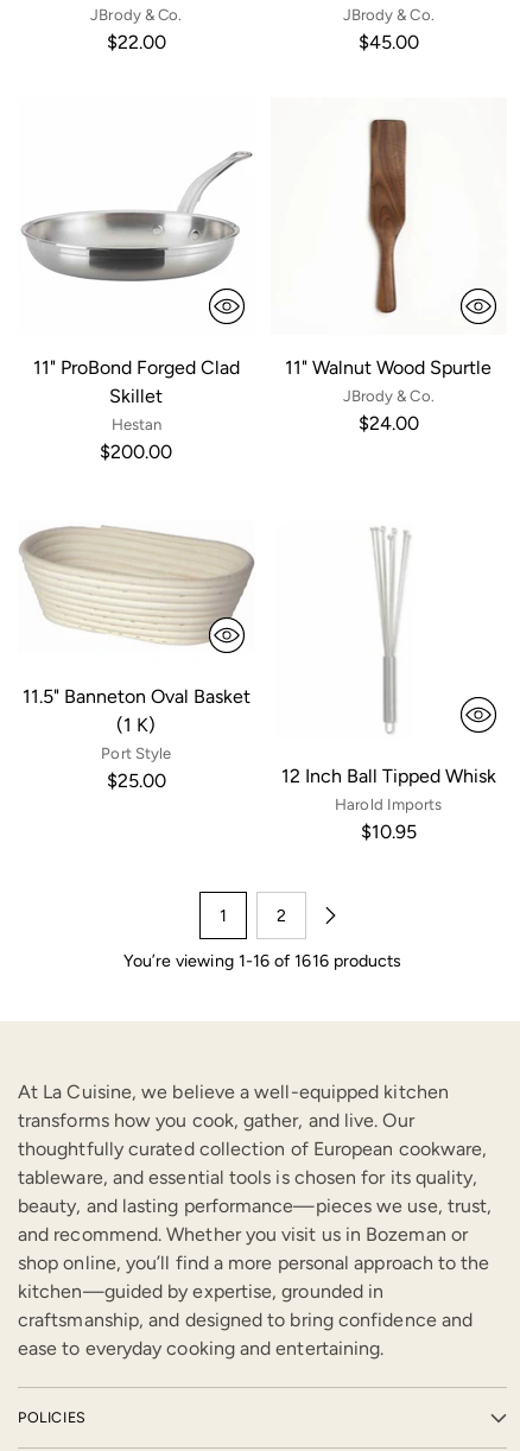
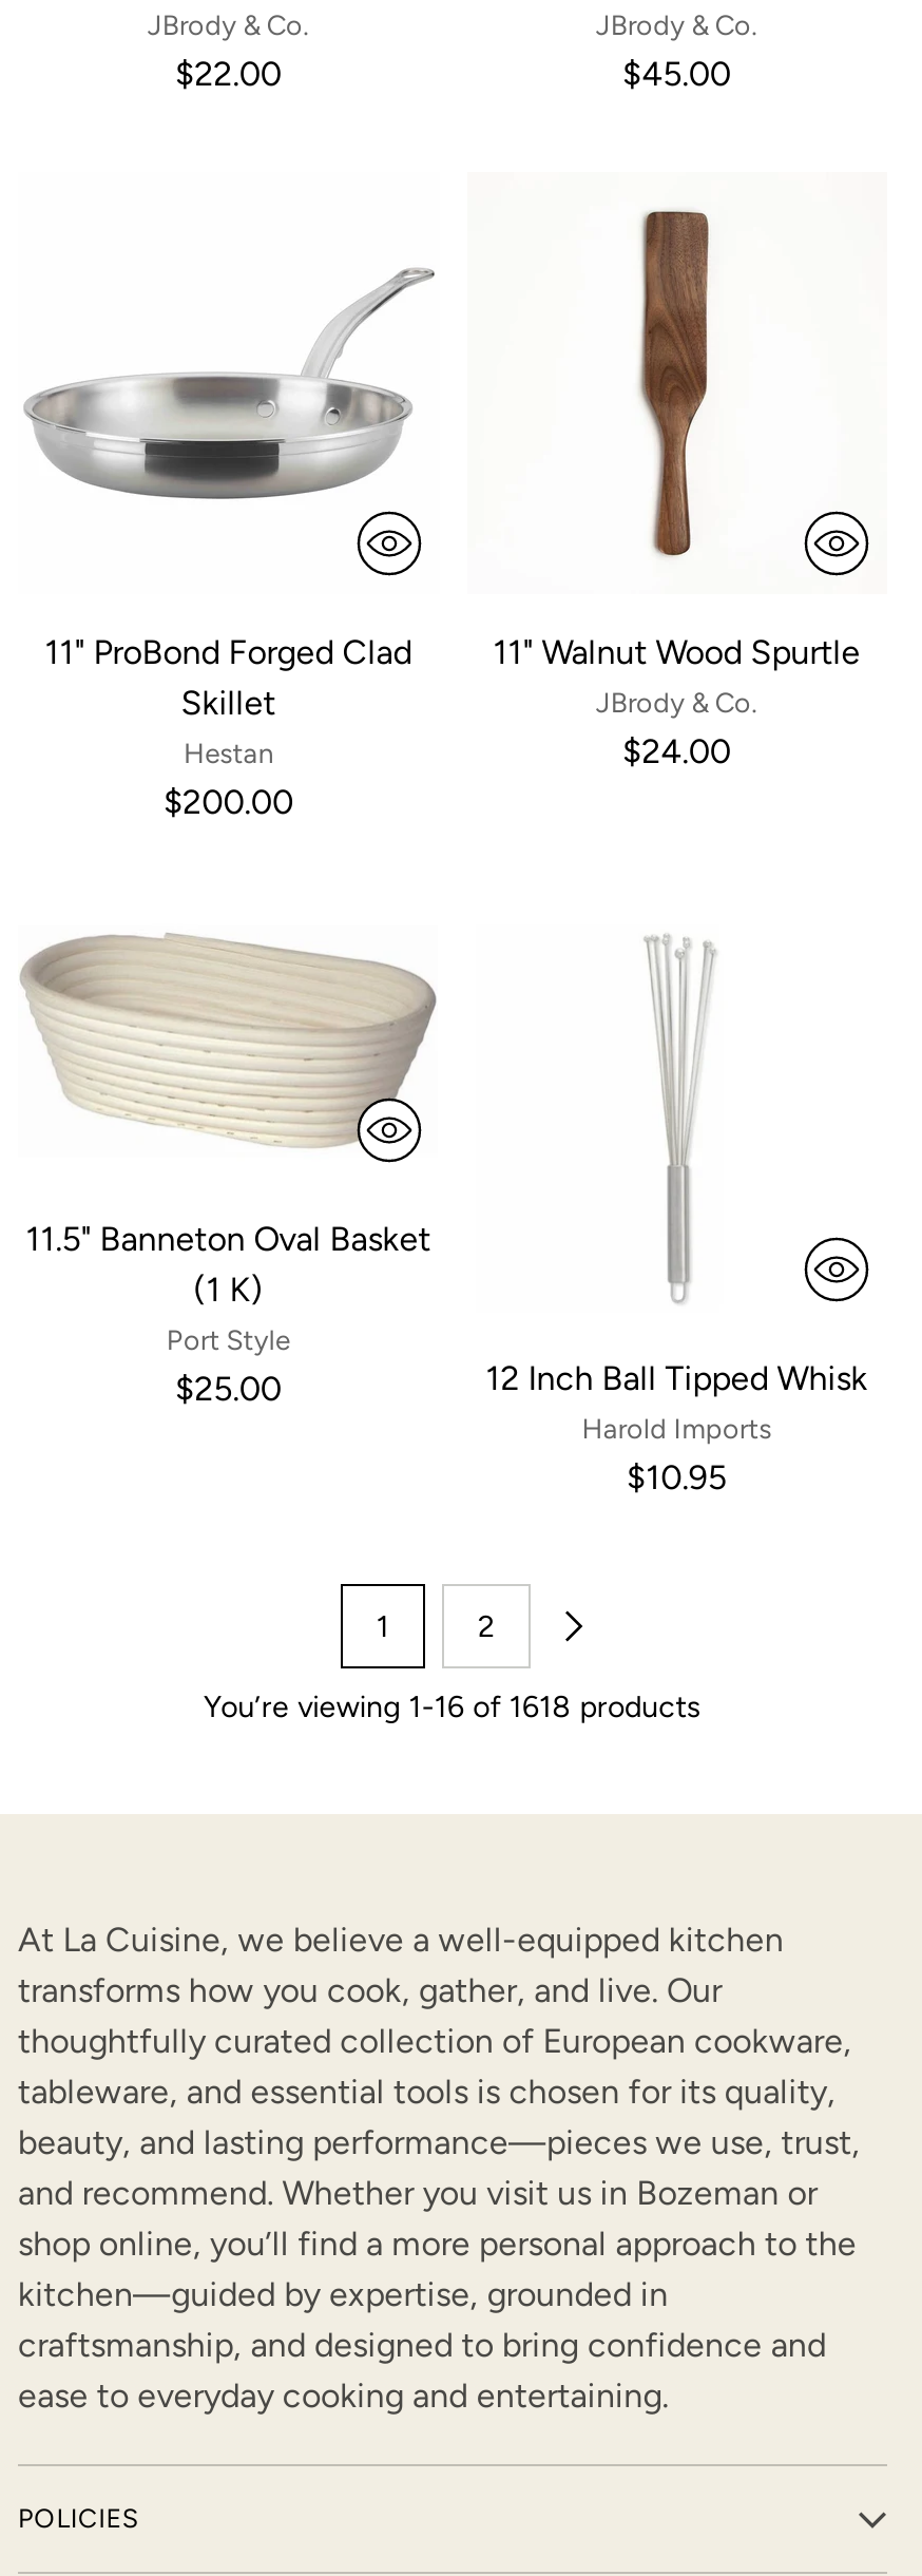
[123,951,402,971] You’re viewing 1-16 of 1616 products -> [204,1690,701,1725] You’re viewing 1-16 of 1618 products

